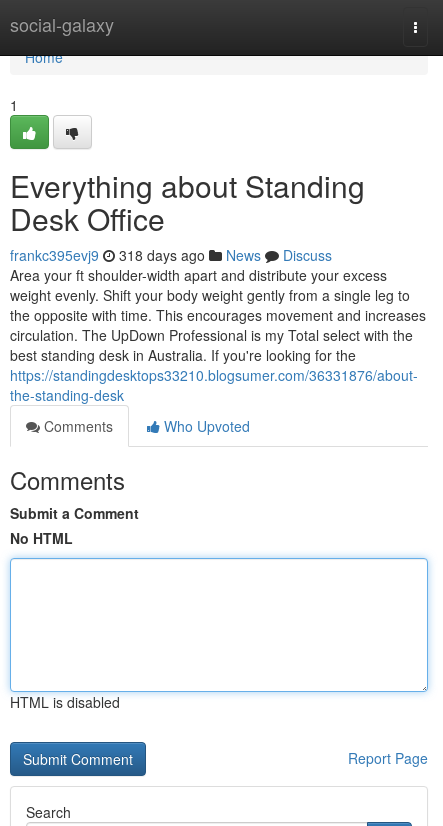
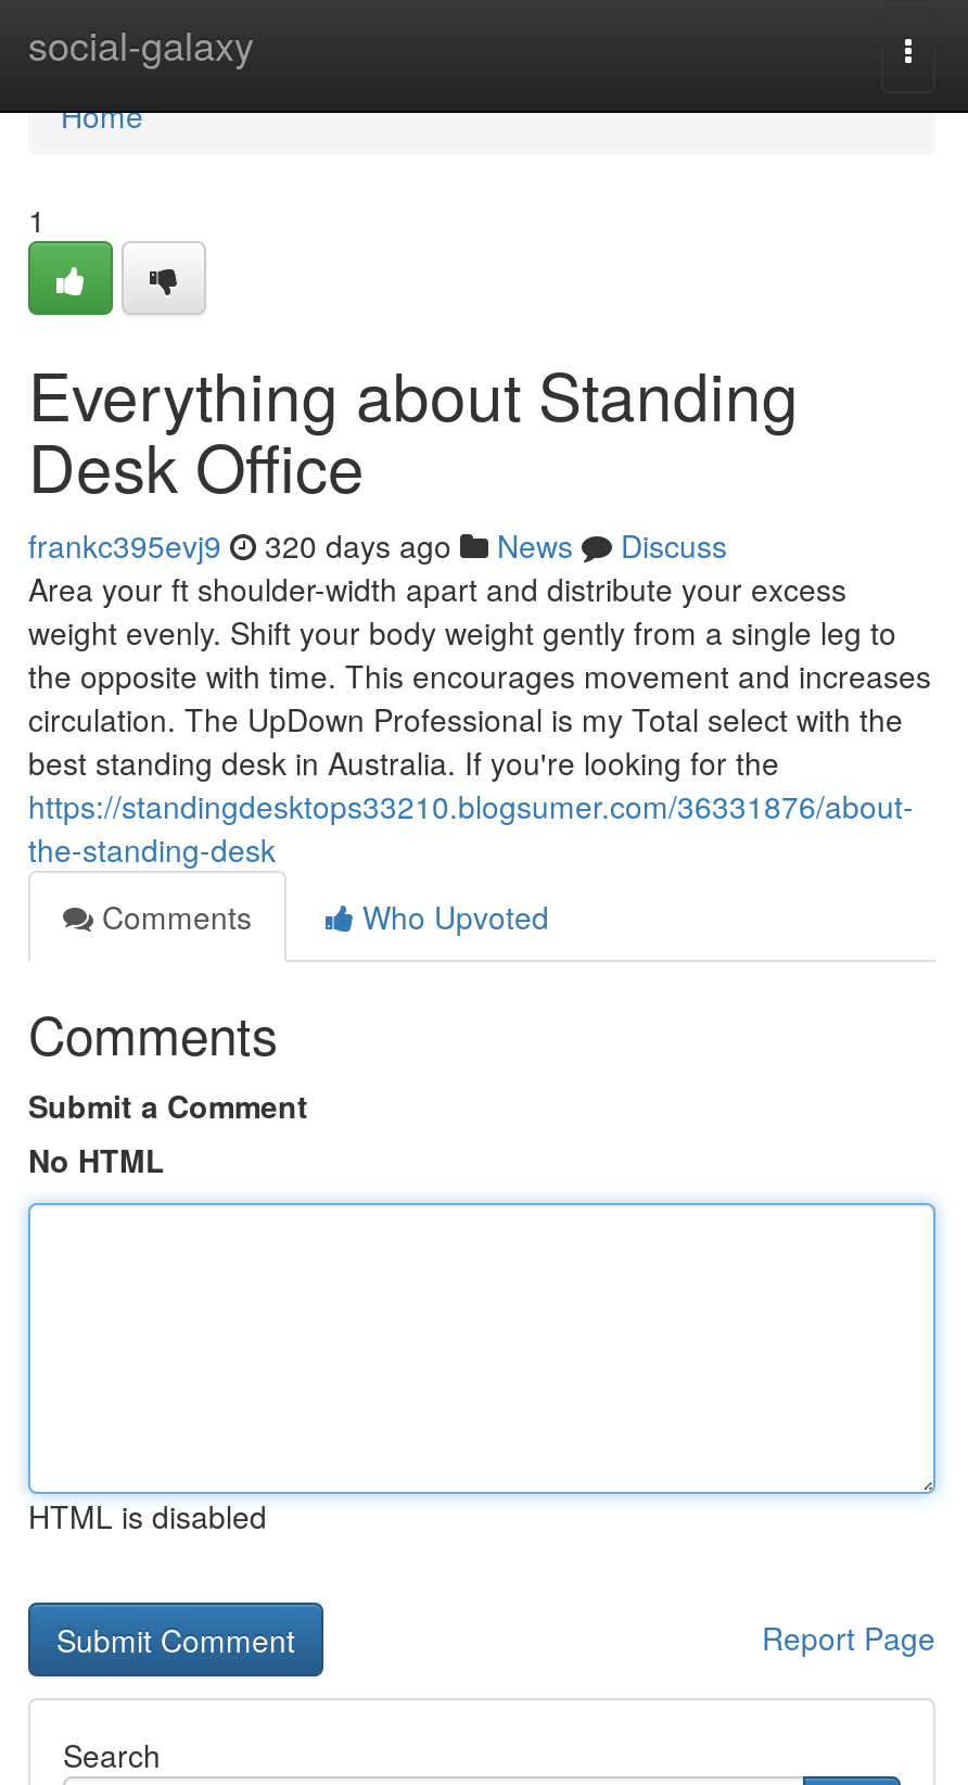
[10,245,332,265] frankc395evj9 318 days ago News Discuss -> [28,523,727,567] frankc395evj9 320 days ago News Discuss

